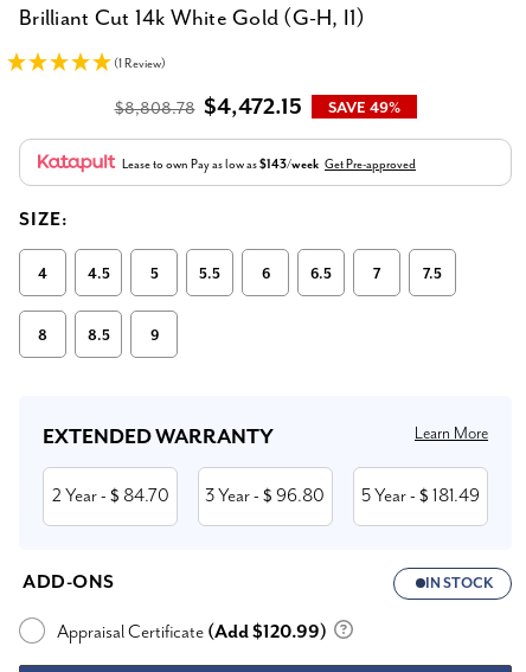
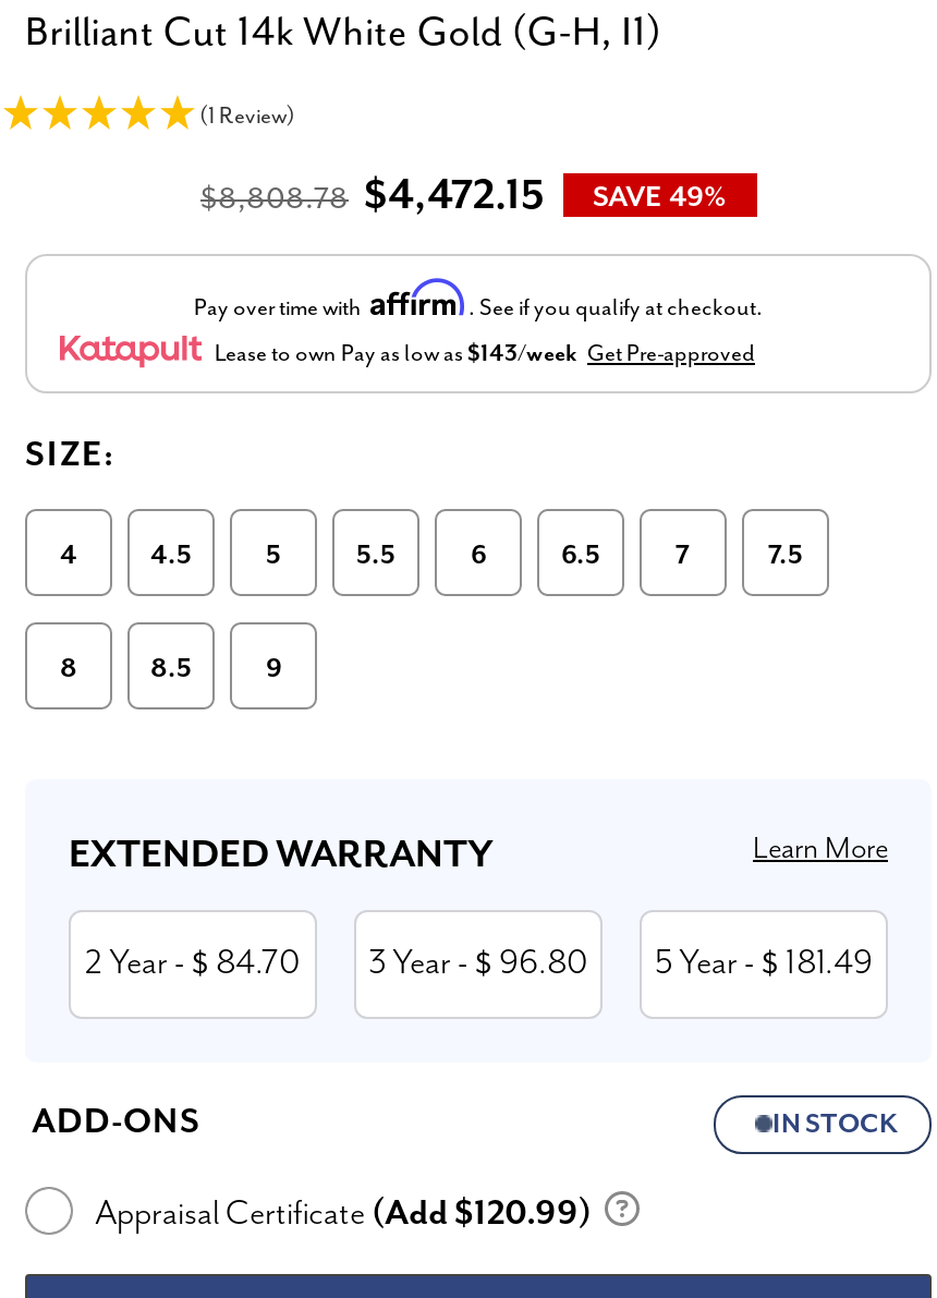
none -> [194,278,763,322] Pay over time with Affirm . See if you qualify at checkout.

